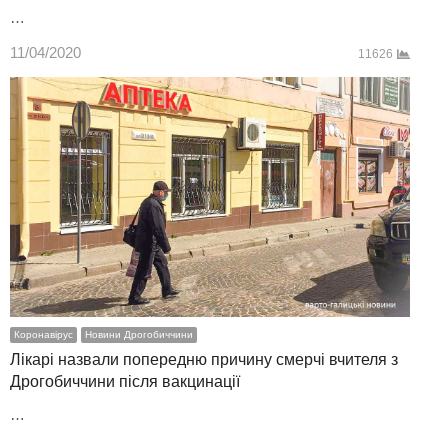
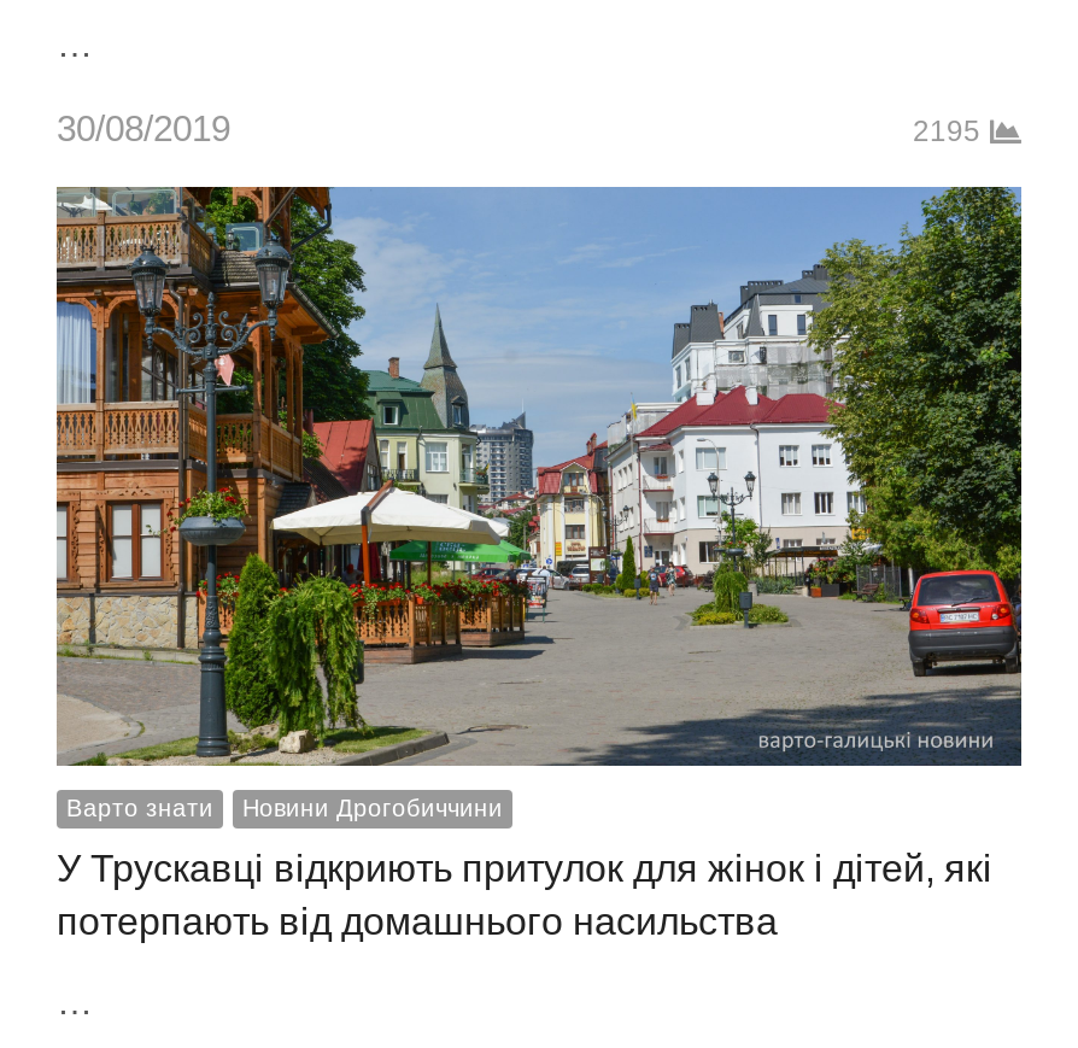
[10,44,393,61] 11/04/2020 | 11626 -> [57,108,980,149] 30/08/2019 | 2195
[9,76,411,340] [image] | Коронавірус -> [54,183,1024,821] [image] | Варто знати
[10,351,398,390] Лікарі назвали попередню причину смерчі вчителя з | Дрогобиччини після вакцинації -> [57,848,992,942] У Трускавці відкриють притулок для жінок і дітей, які | потерпають від домашнього насильства

